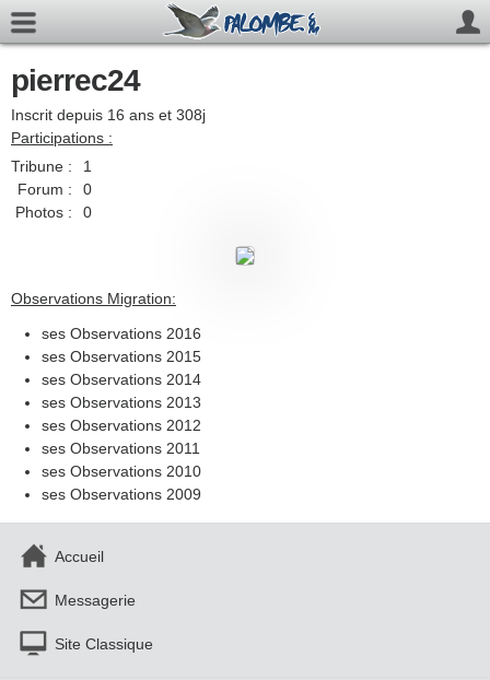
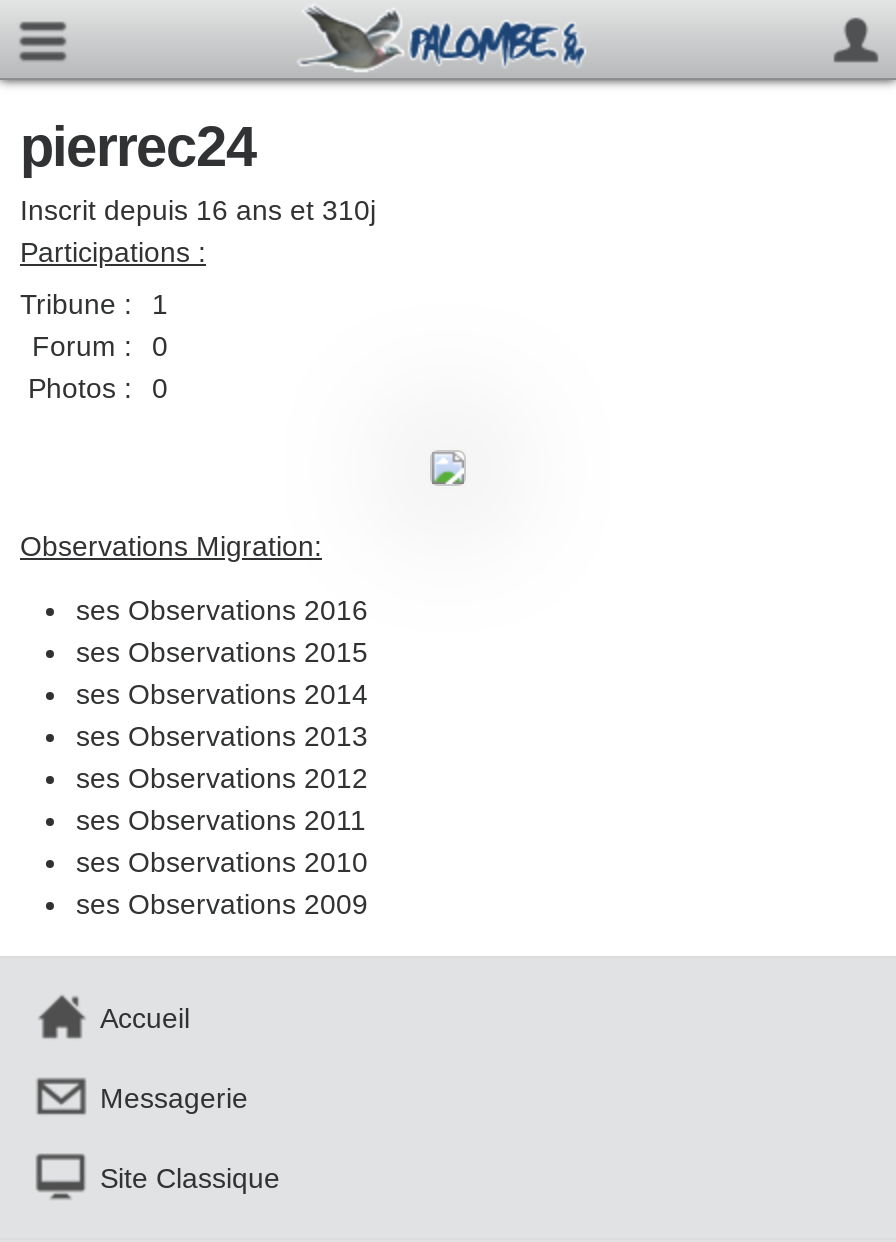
[11,106,206,124] Inscrit depuis 16 ans et 308j -> [20,194,376,226] Inscrit depuis 16 ans et 310j

